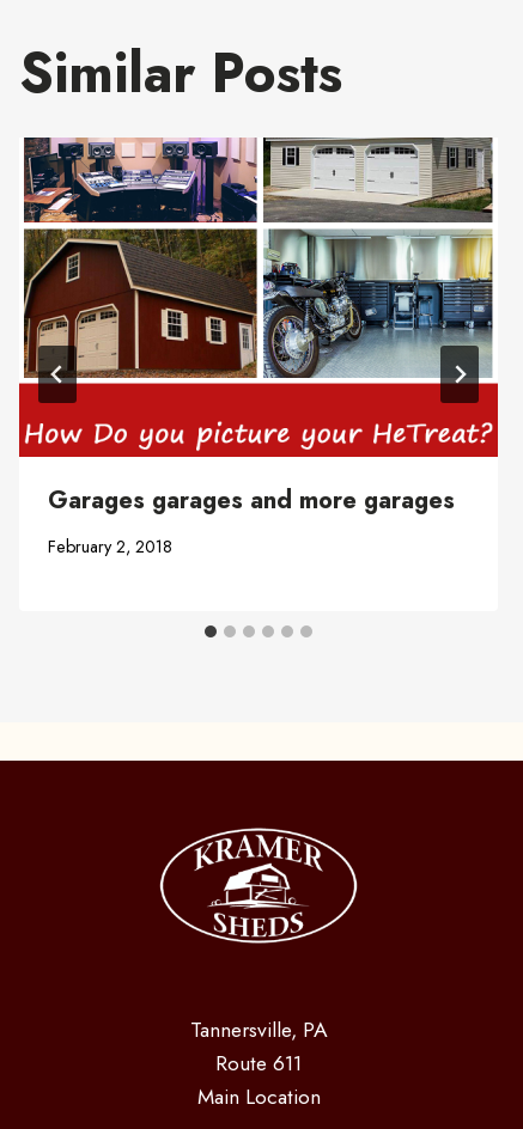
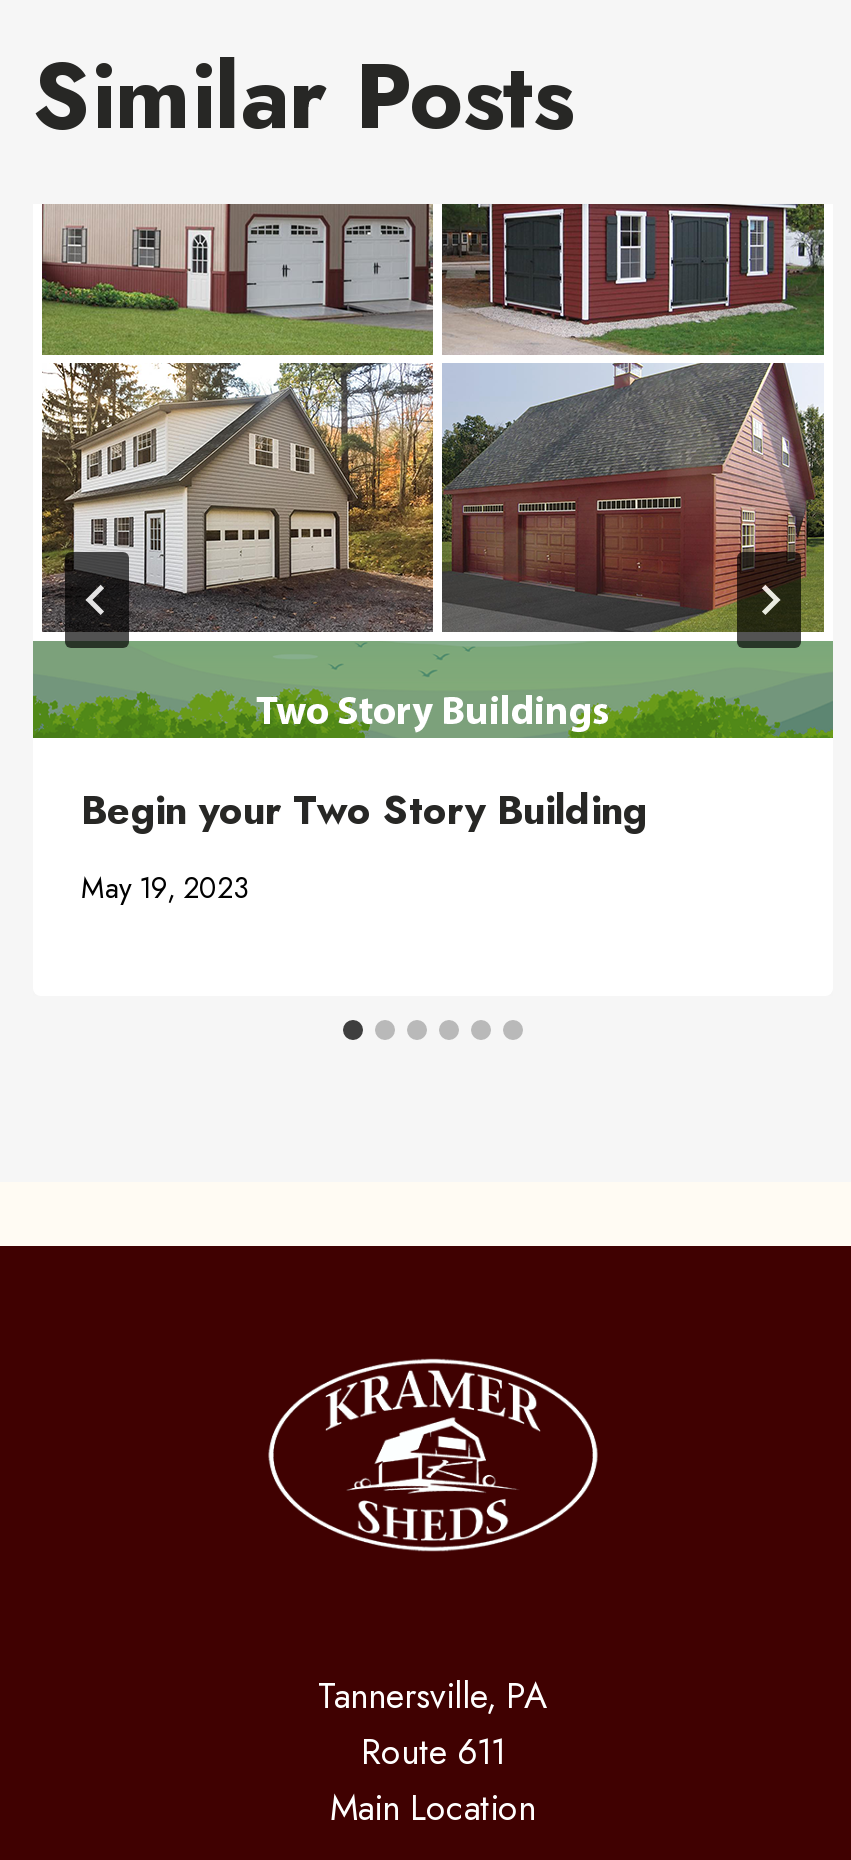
[18,136,499,517] [image] | Garages garages and more garages -> [31,202,835,839] [image] | Begin your Two Story Building
[48,535,172,559] February 2, 2018 -> [81,868,251,908] May 19, 2023

